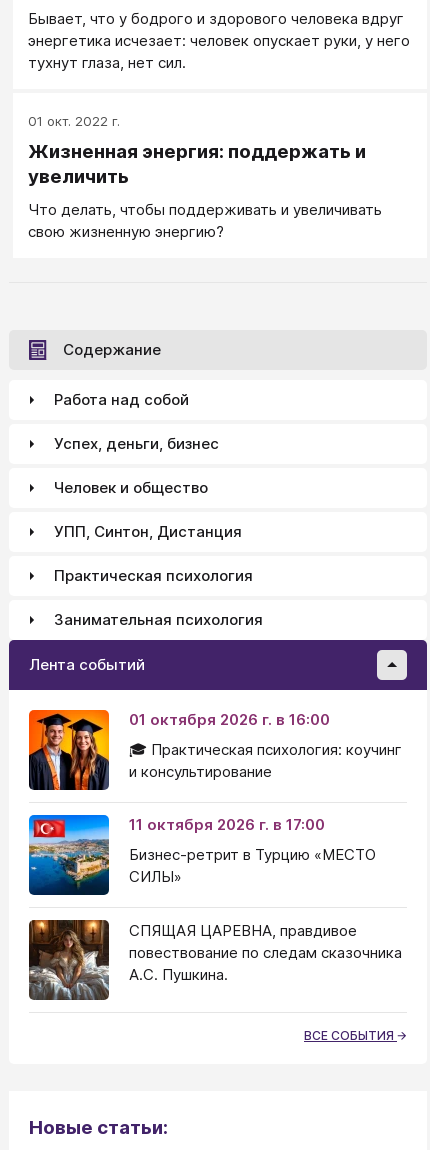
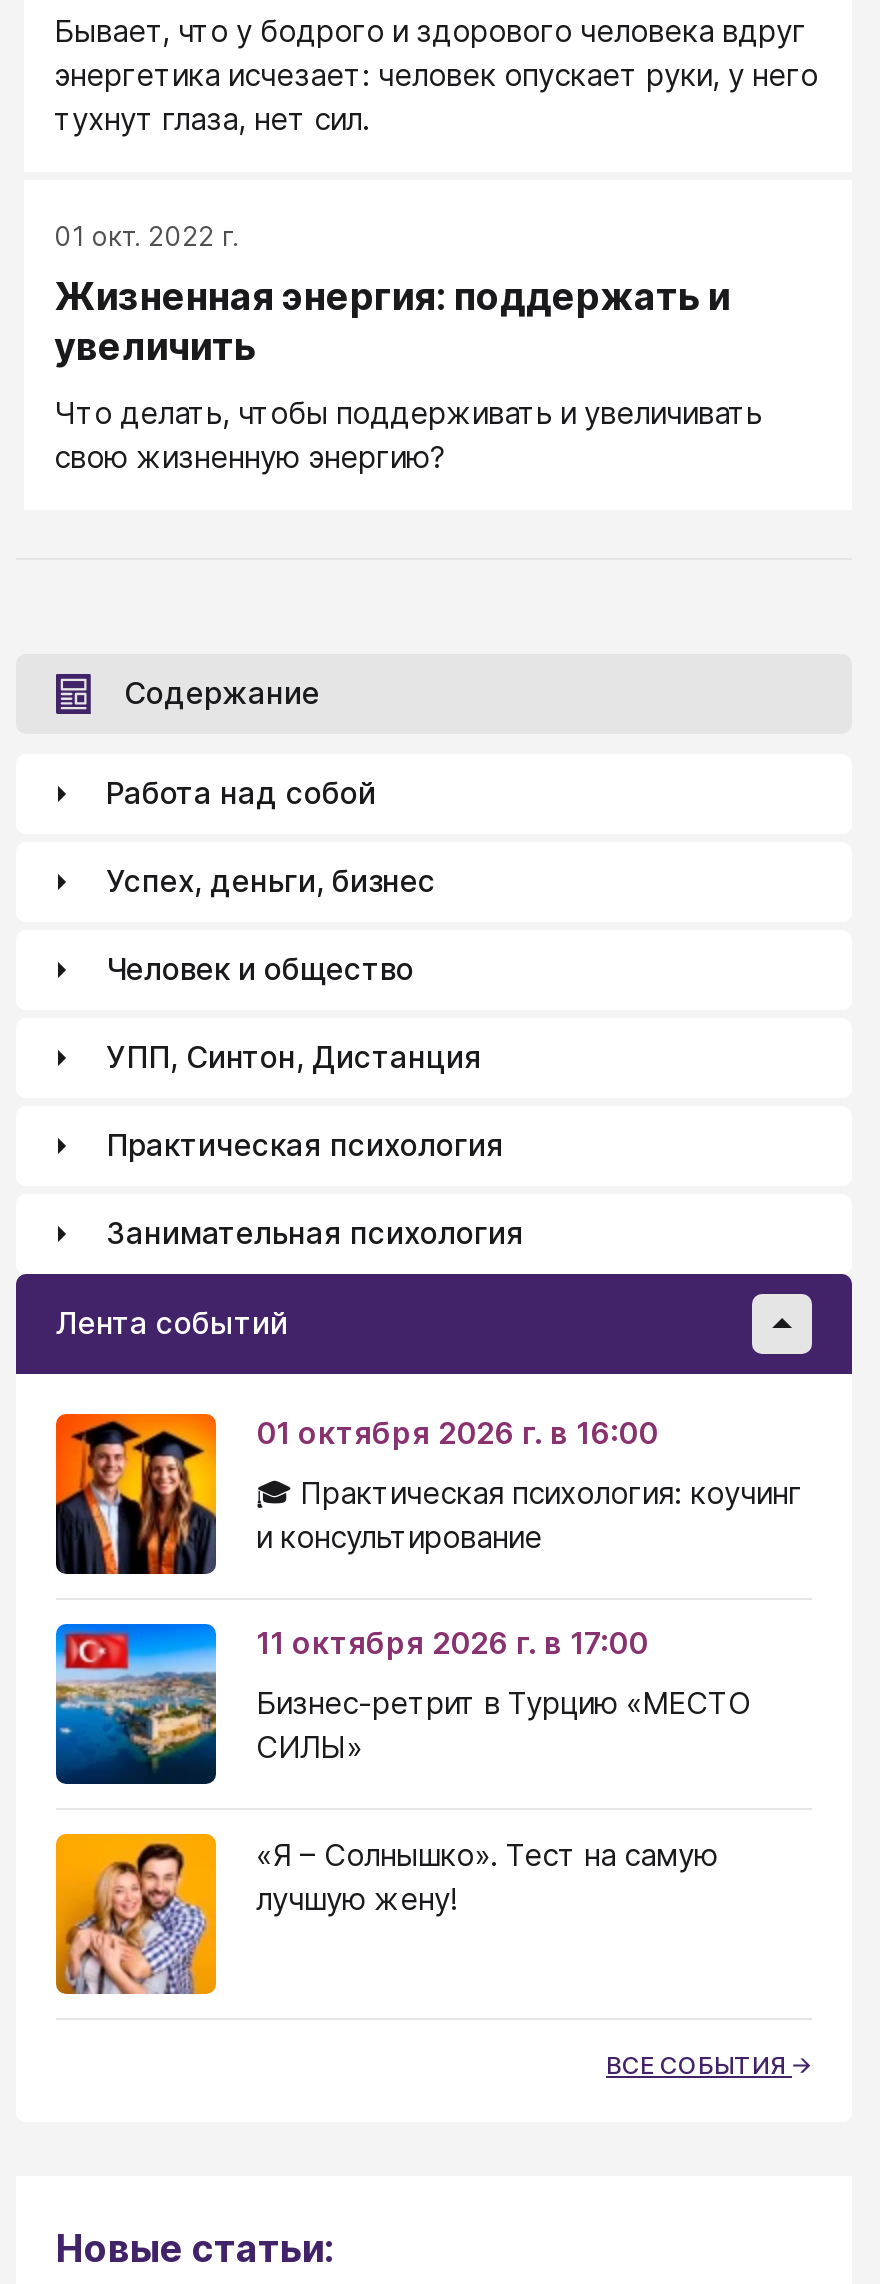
[28,919,402,1001] [image] | СПЯЩАЯ ЦАРЕВНА, правдивое | повествование по следам сказочника | А.С. Пушкина. -> [54,1832,718,1996] [image] | «Я – Солнышко». Тест на самую | лучшую жену!

